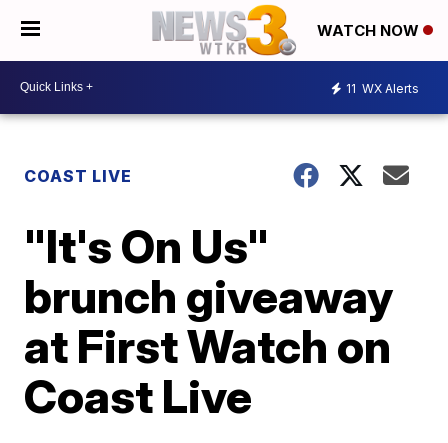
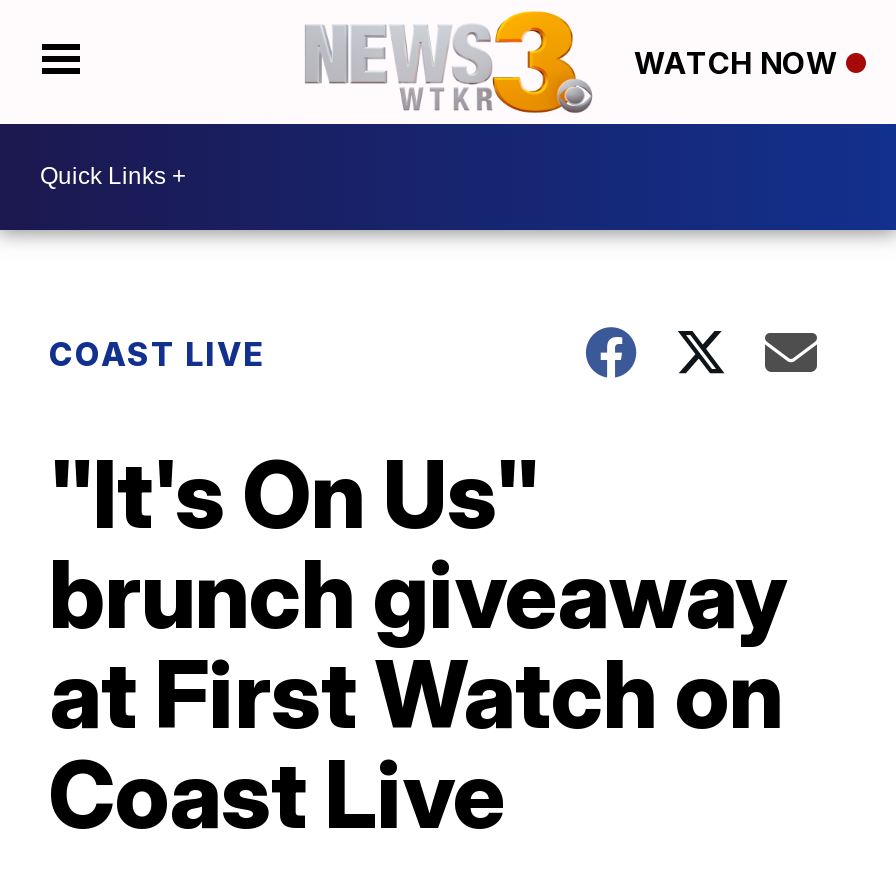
[346,81,419,96] 11 WX Alerts -> none

